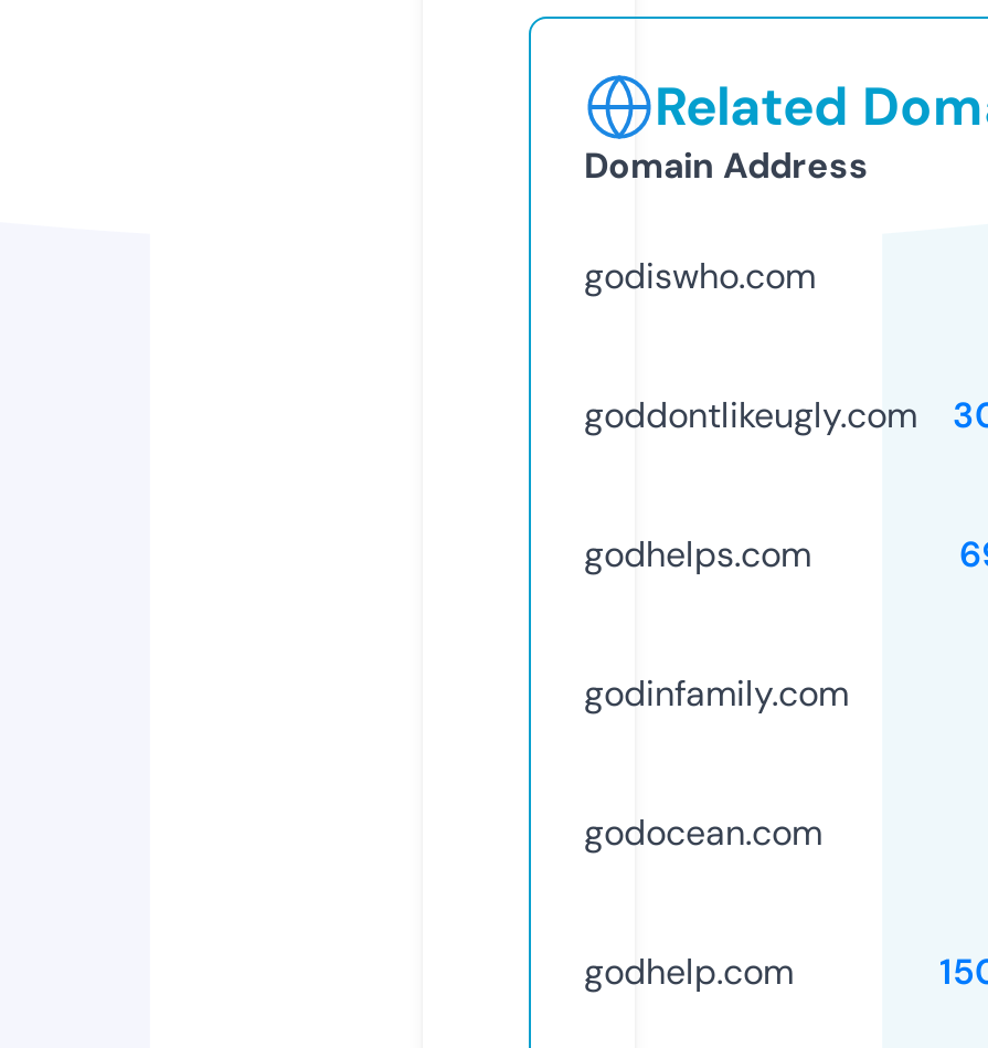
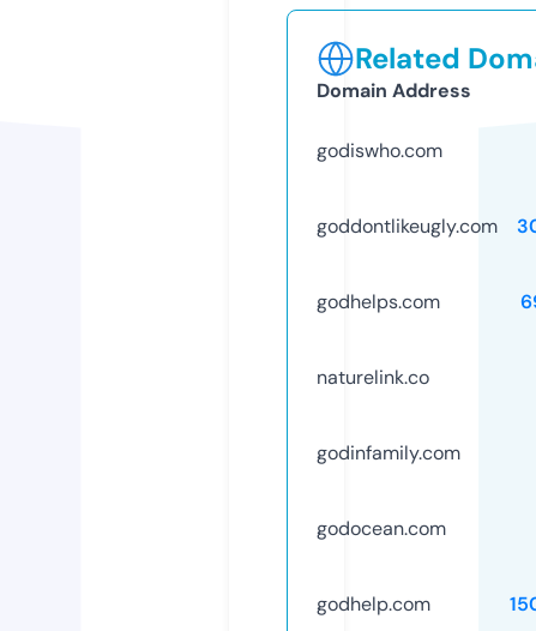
none -> [317,364,429,390] naturelink.co

